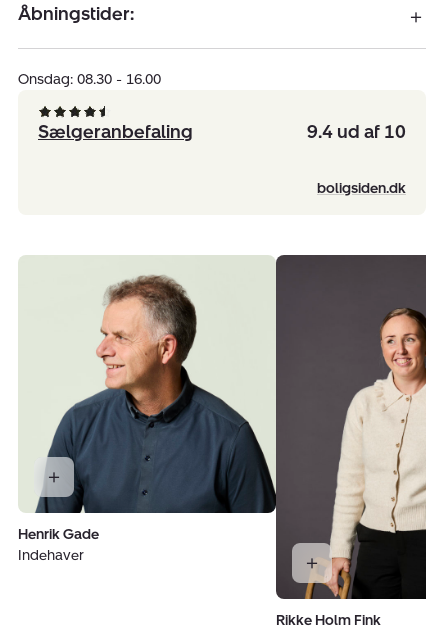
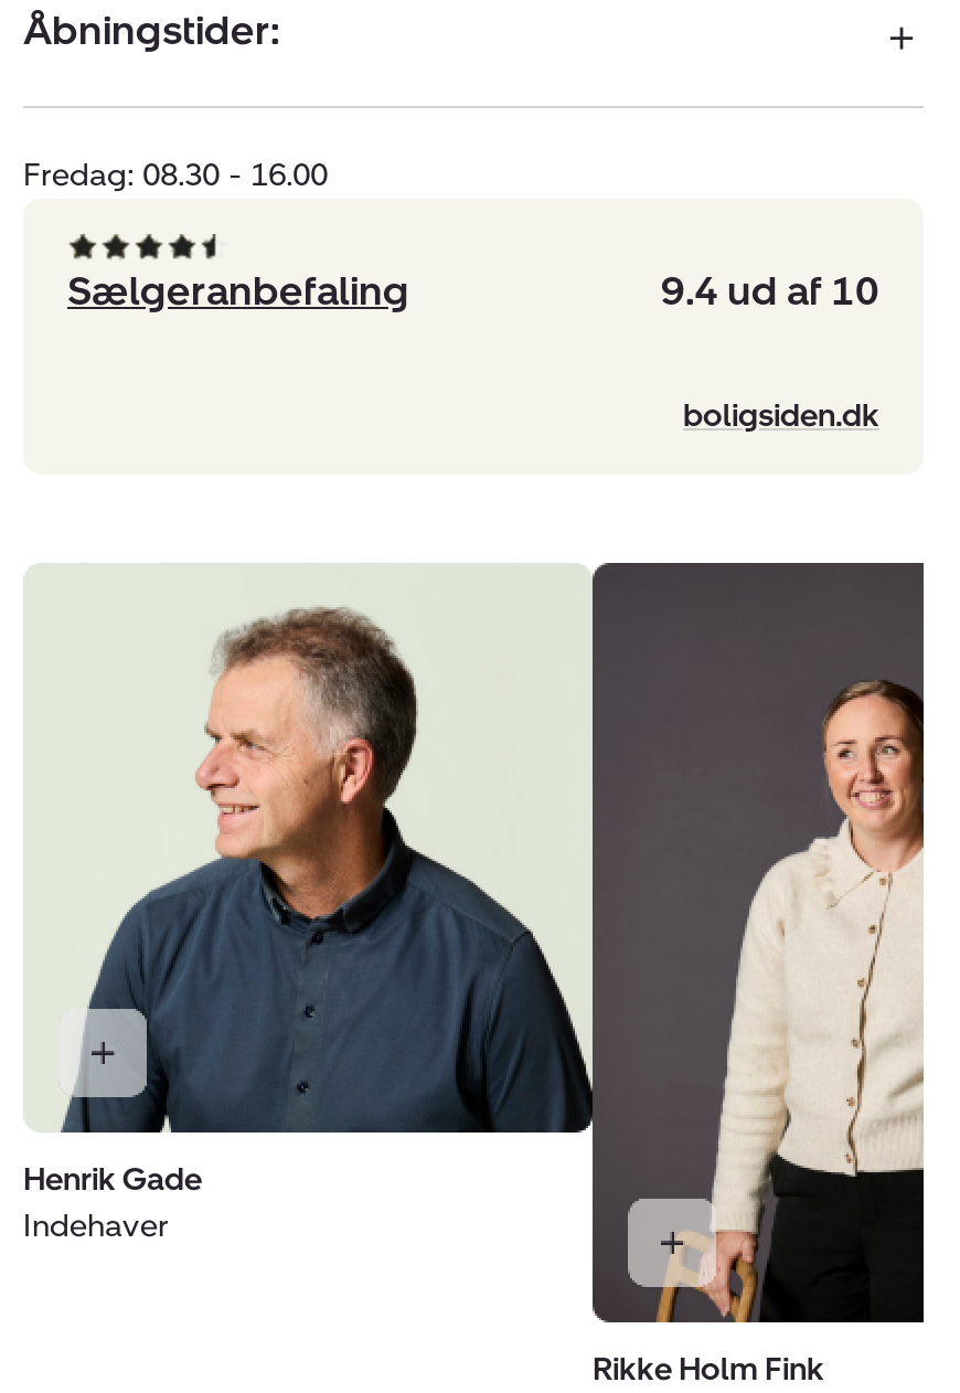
[18,71,161,88] Onsdag: 08.30 - 16.00 -> [23,157,328,194] Fredag: 08.30 - 16.00

